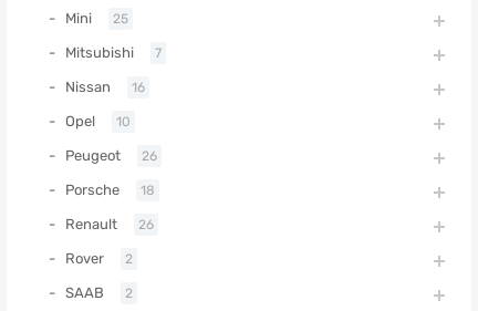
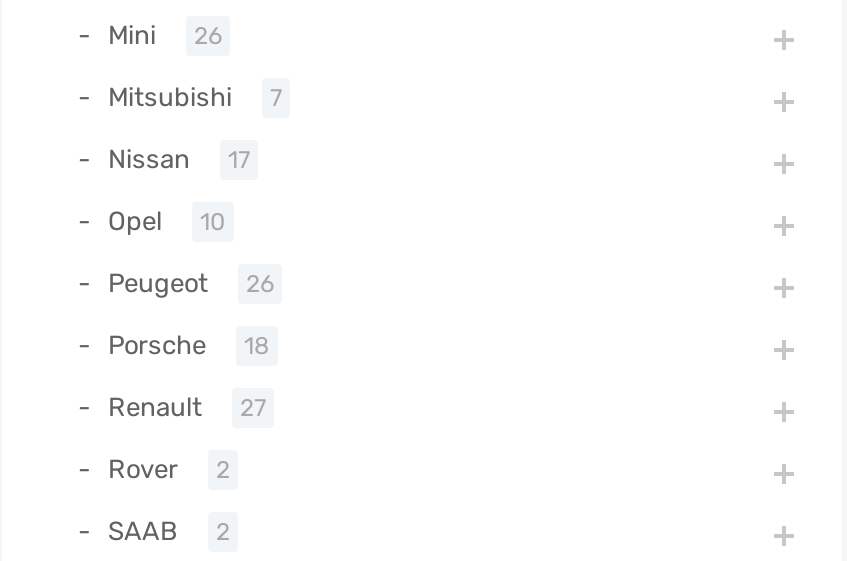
[65,10,128,27] Mini 25 -> [108,20,222,50] Mini 26
[65,79,145,95] Nissan 16 -> [108,144,250,174] Nissan 17
[65,216,154,233] Renault 26 -> [108,392,266,422] Renault 27

